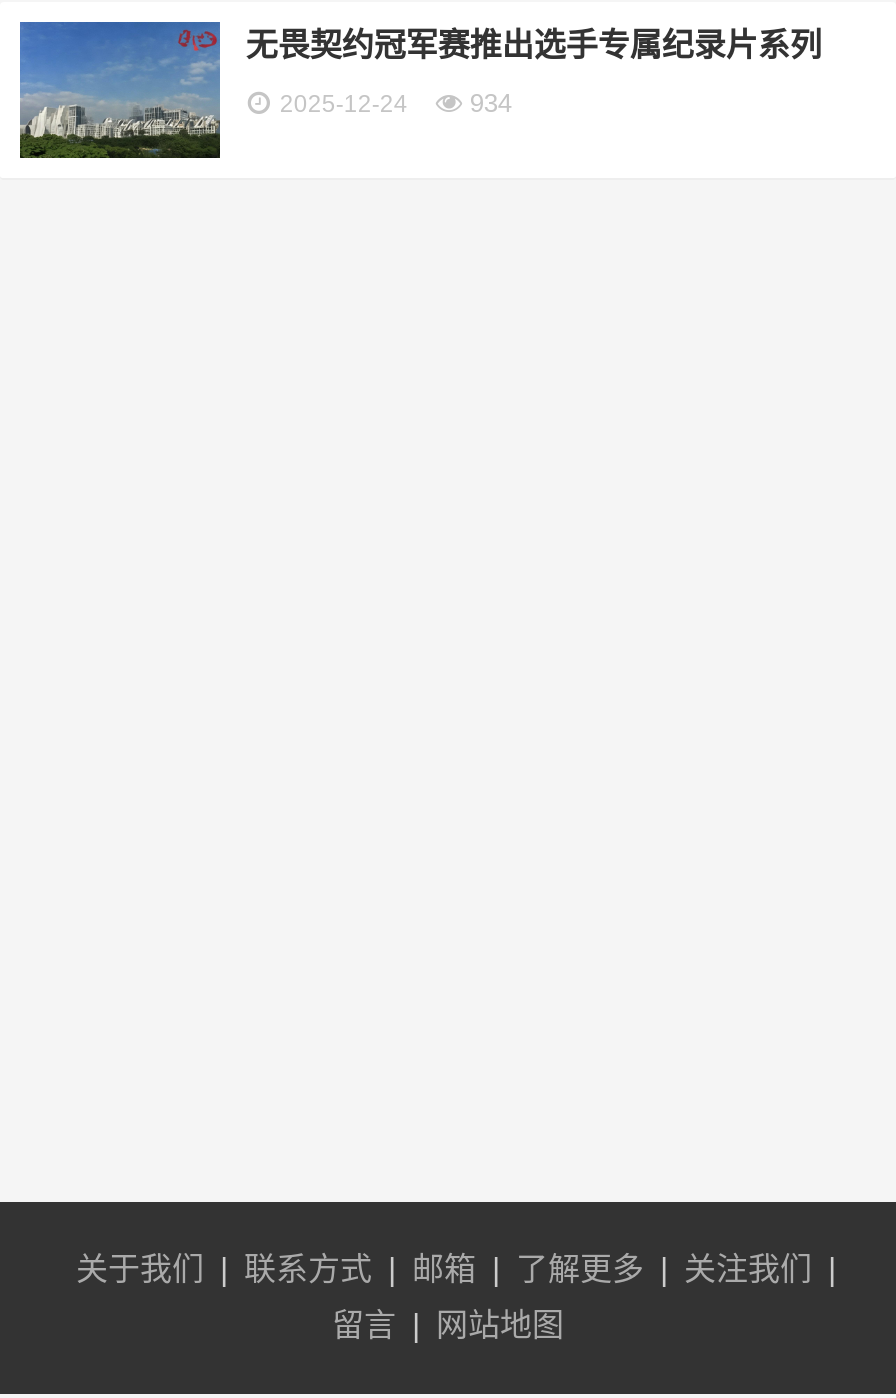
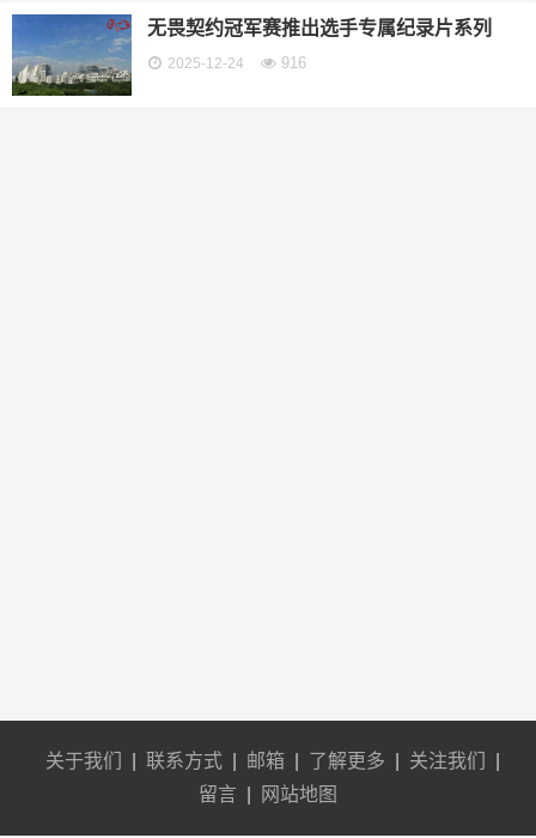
[470,88,512,118] 934 -> [281,54,306,72] 916

